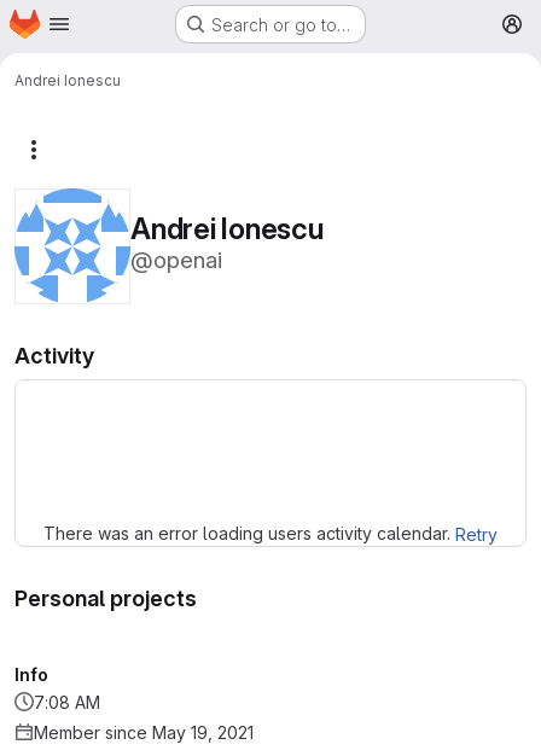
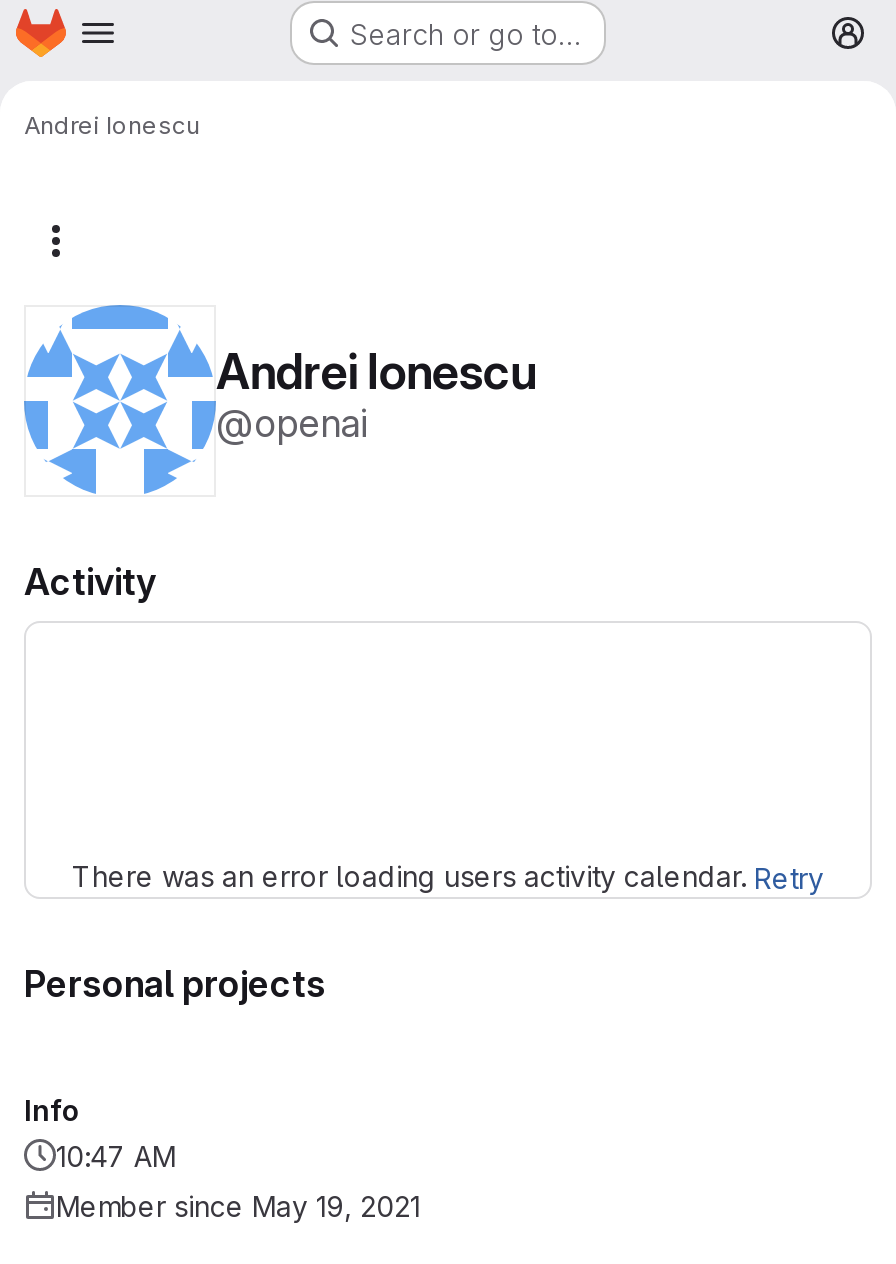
[34,692,100,713] 7:08 AM -> [56,1139,176,1173] 10:47 AM

